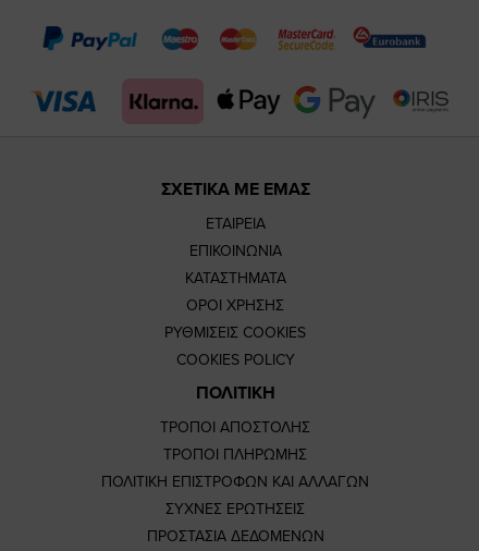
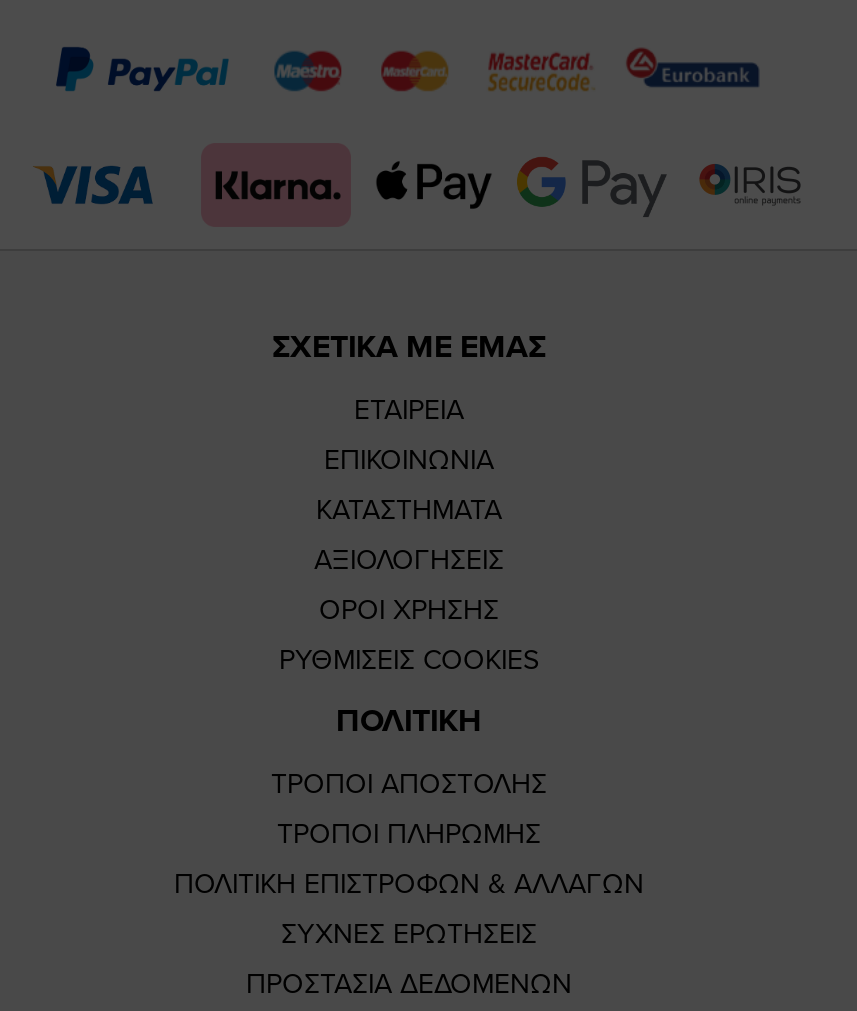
none -> [314,543,504,577] ΑΞΙΟΛΟΓΗΣΕΙΣ
moved [164,296,306,342] -> [279,593,539,677]: ΟΡΟΙ ΧΡΗΣΗΣ | ΡΥΘΜΙΣΕΙΣ COOKIES
[176,351,294,369] COOKIES POLICY -> none
[101,473,369,491] ΠΟΛΙΤΙΚΗ ΕΠΙΣΤΡΟΦΩΝ ΚΑΙ ΑΛΛΑΓΩΝ -> [174,867,644,901] ΠΟΛΙΤΙΚΗ ΕΠΙΣΤΡΟΦΩΝ & ΑΛΛΑΓΩΝ

